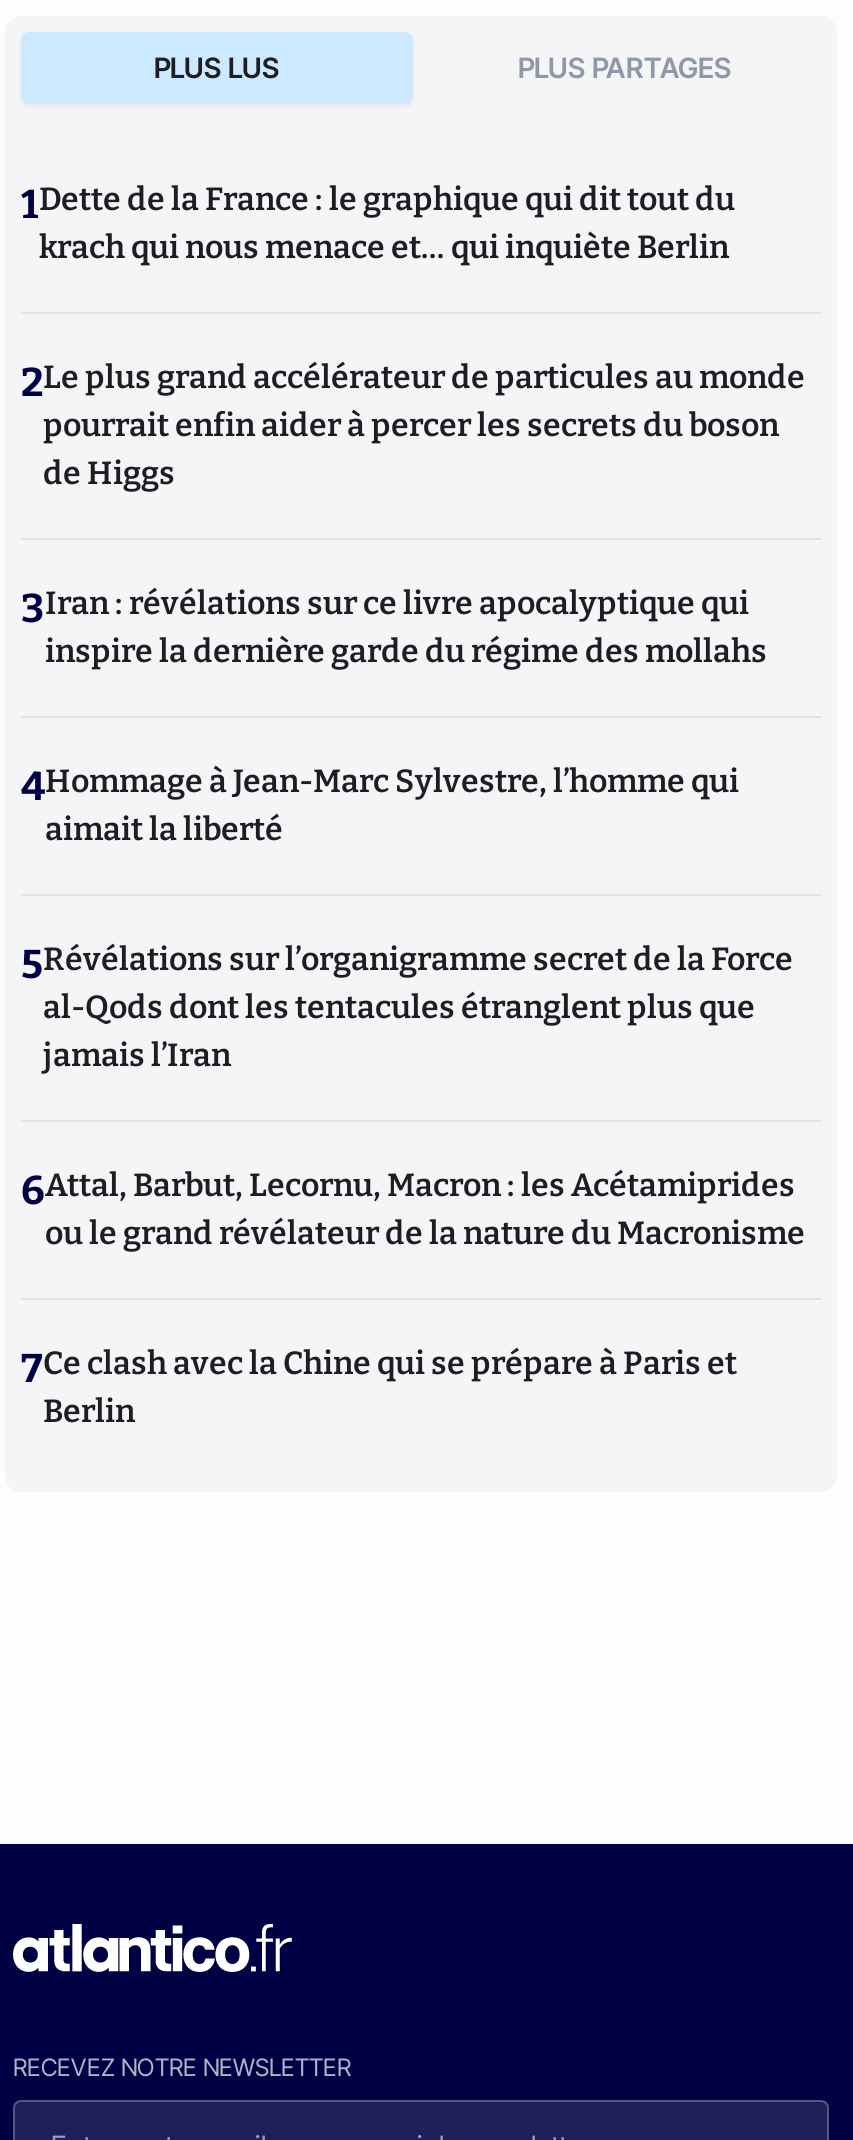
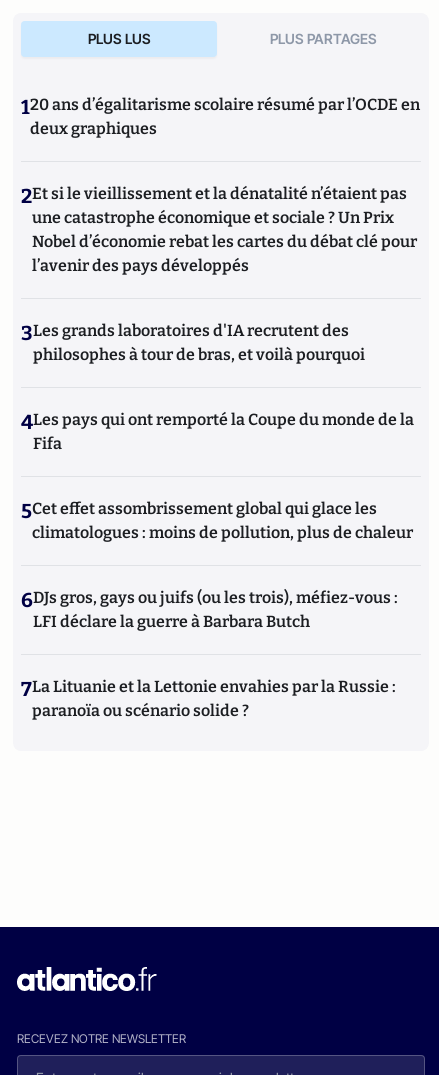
[21,180,735,266] 1Dette de la France : le graphique qui dit tout du | krach qui nous menace et… qui inquiète Berlin -> [21,95,420,138] 120 ans d’égalitarisme scolaire résumé par l’OCDE en | deux graphiques
[21,358,805,492] 2Le plus grand accélérateur de particules au monde | pourrait enfin aider à percer les secrets du boson | de Higgs -> [21,184,417,275] 2Et si le vieillissement et la dénatalité n’étaient pas | une catastrophe économique et sociale ? Un Prix | Nobel d’économie rebat les cartes du débat clé pour | l’avenir des pays développés
[21,584,767,670] 3Iran : révélations sur ce livre apocalyptique qui | inspire la dernière garde du régime des mollahs -> [21,321,365,364] 3Les grands laboratoires d'IA recrutent des | philosophes à tour de bras, et voilà pourquoi
[21,762,739,848] 4Hommage à Jean-Marc Sylvestre, l’homme qui | aimait la liberté -> [21,410,414,453] 4Les pays qui ont remporté la Coupe du monde de la | Fifa
[21,940,793,1074] 5Révélations sur l’organigramme secret de la Force | al-Qods dont les tentacules étranglent plus que | jamais l’Iran -> [21,499,413,542] 5Cet effet assombrissement global qui glace les | climatologues : moins de pollution, plus de chaleur
[21,1166,805,1252] 6Attal, Barbut, Lecornu, Macron : les Acétamiprides | ou le grand révélateur de la nature du Macronisme -> [21,588,398,631] 6DJs gros, gays ou juifs (ou les trois), méfiez-vous : | LFI déclare la guerre à Barbara Butch
[21,1344,737,1430] 7Ce clash avec la Chine qui se prépare à Paris et | Berlin -> [21,677,396,720] 7La Lituanie et la Lettonie envahies par la Russie : | paranoïa ou scénario solide ?

